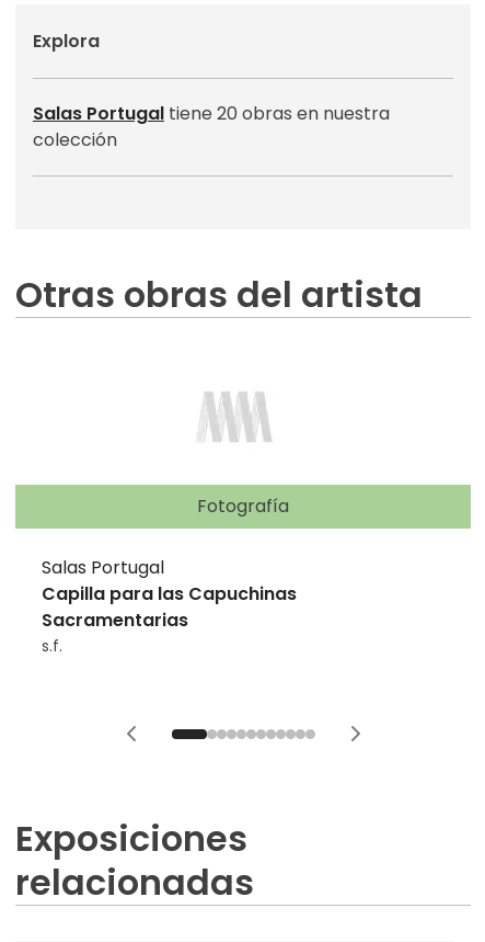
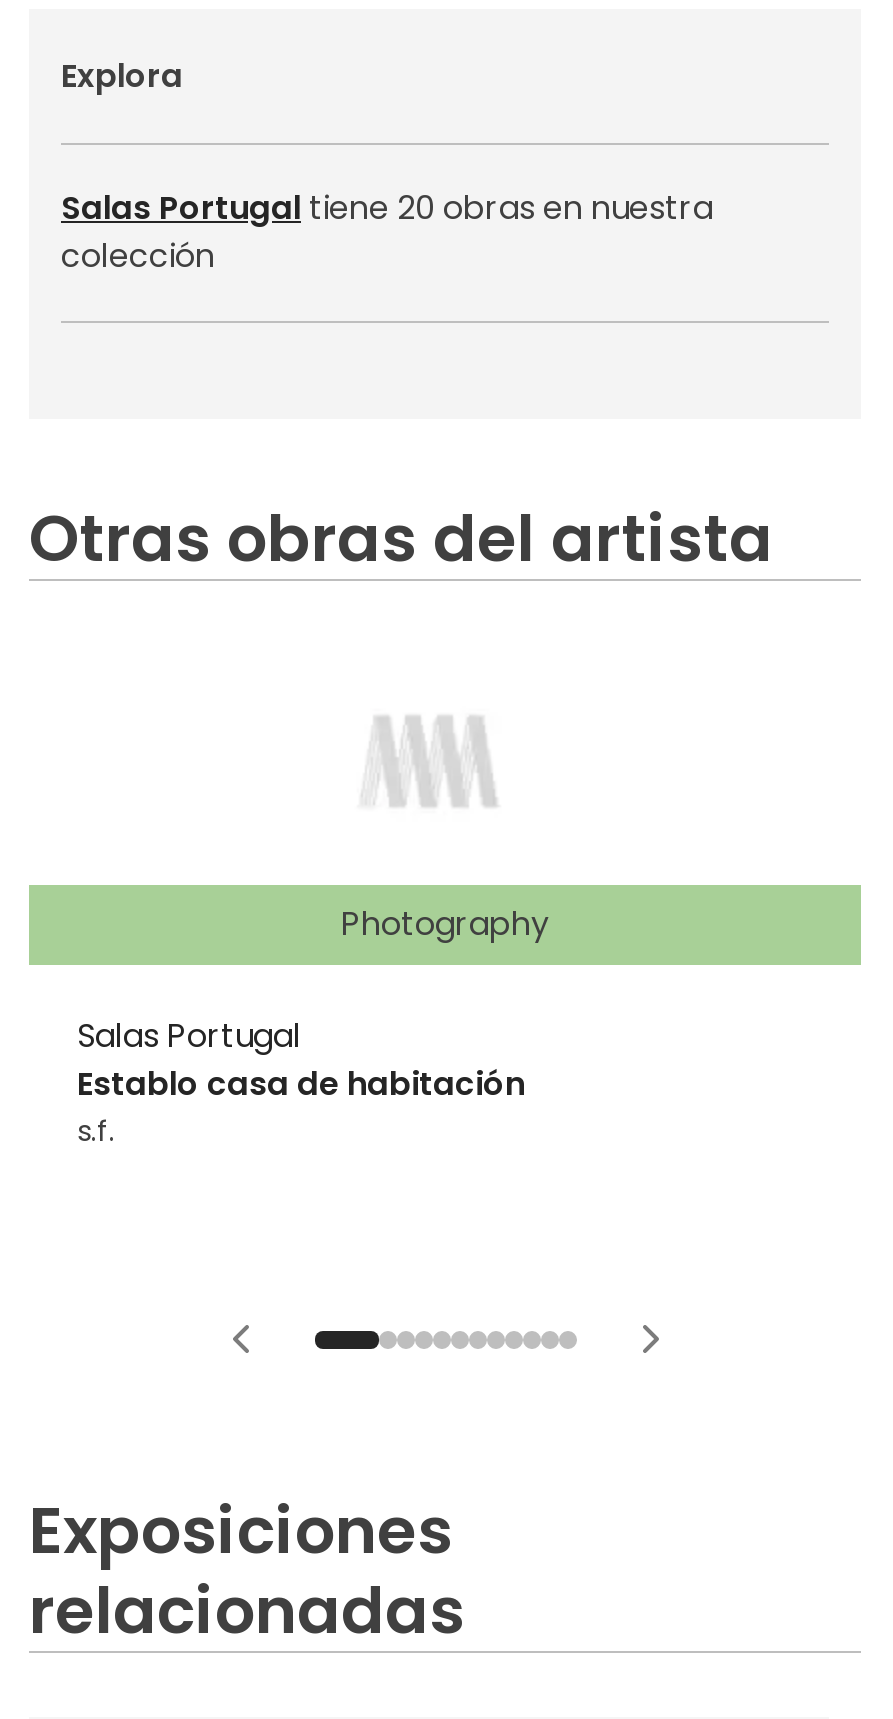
[197,493,289,519] Fotografía -> [341,901,549,947] Photography
[42,581,297,633] Capilla para las Capuchinas | Sacramentarias -> [77,1061,525,1107] Establo casa de habitación
moved [42,635,62,657] -> [77,1111,115,1151]: s.f.

